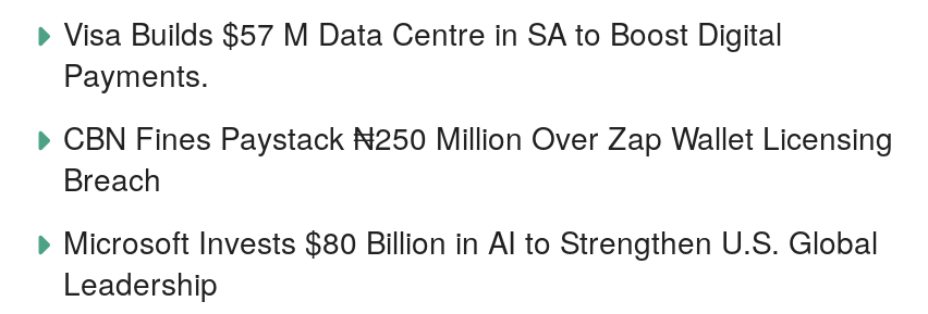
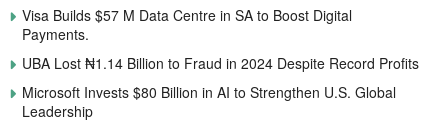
[63,114,893,199] CBN Fines Paystack ₦250 Million Over Zap Wallet Licensing | Breach -> [22,52,419,72] UBA Lost ₦1.14 Billion to Fraud in 2024 Despite Record Profits

